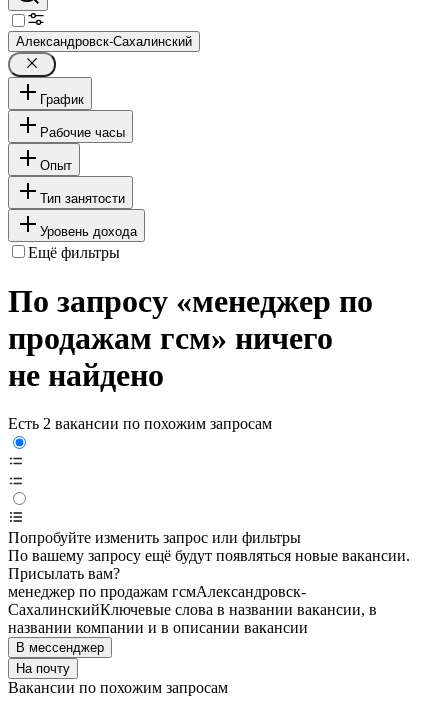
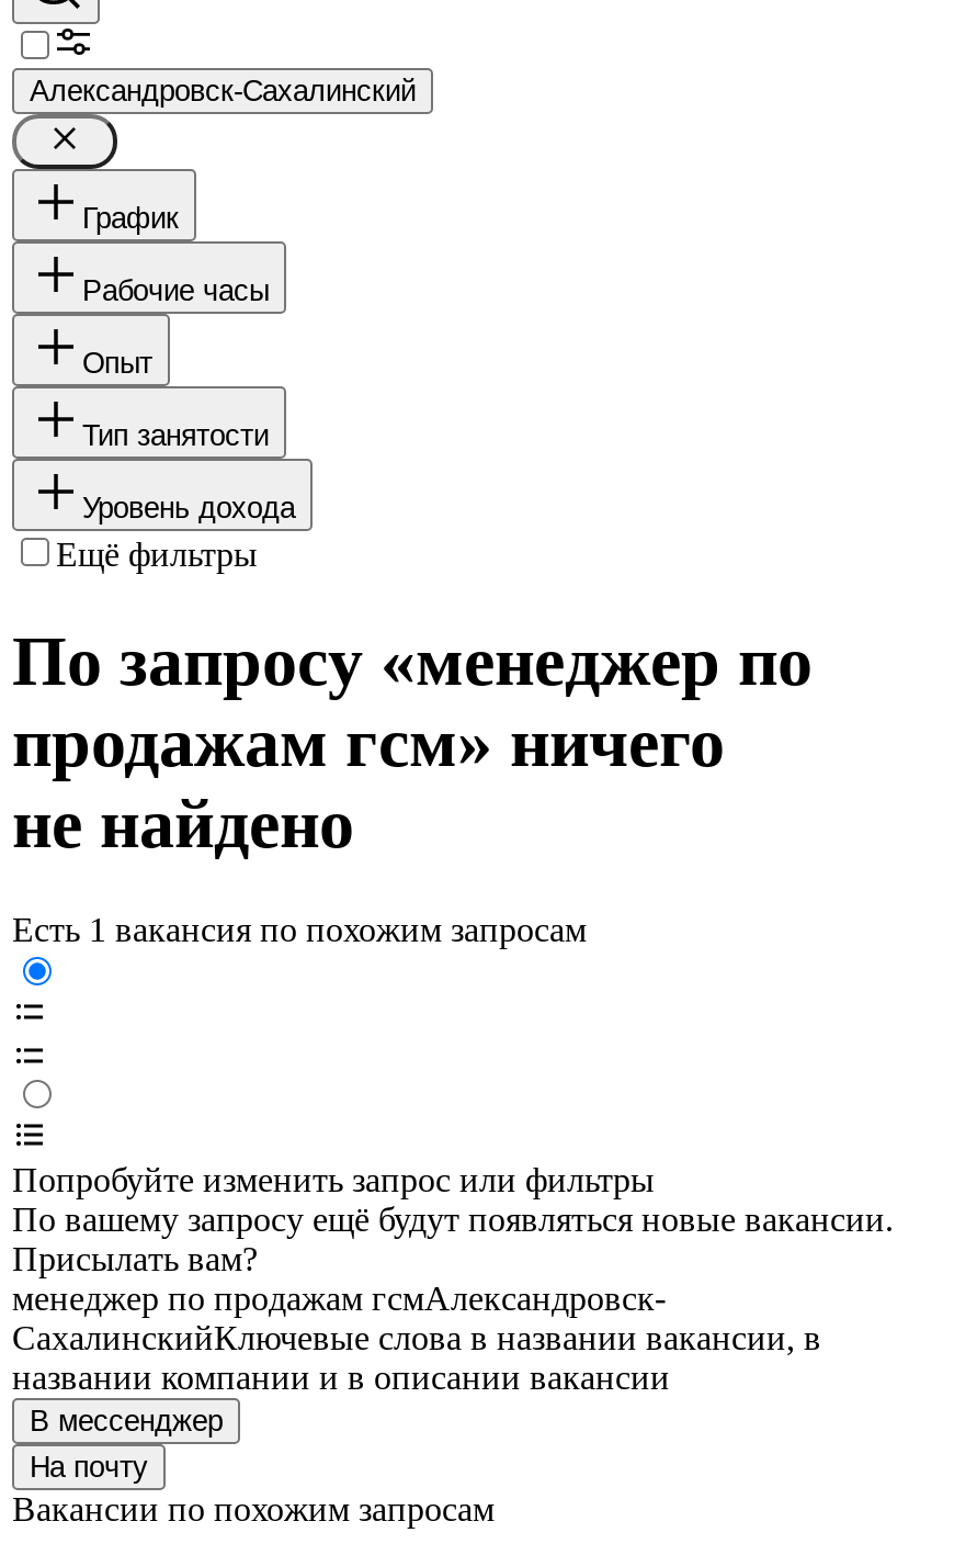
[8,415,272,432] Есть 2 вакансии по похожим запросам -> [12,912,587,949] Есть 1 вакансия по похожим запросам

